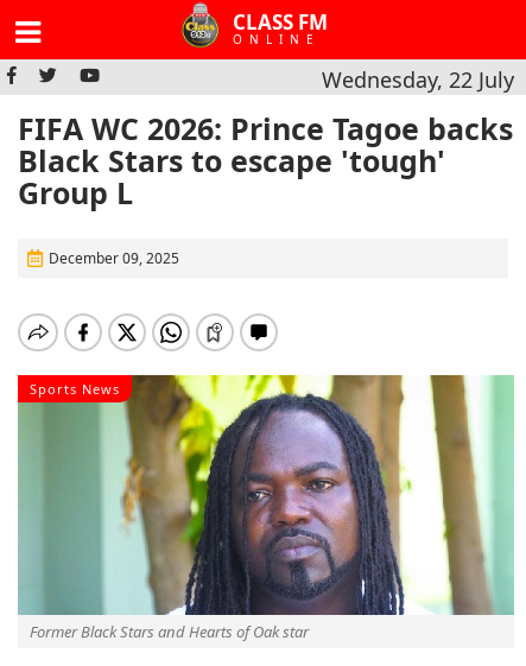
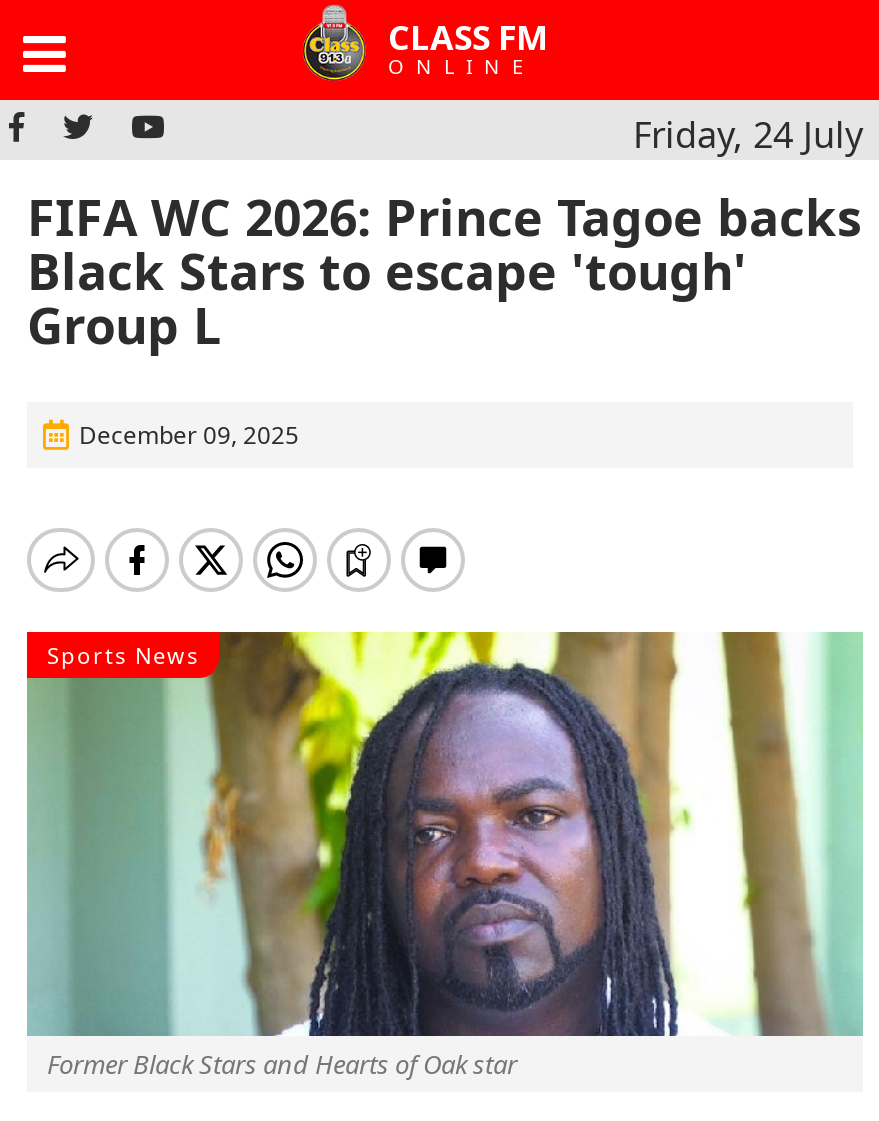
[322,65,514,94] Wednesday, 22 July -> [633,110,863,158] Friday, 24 July

